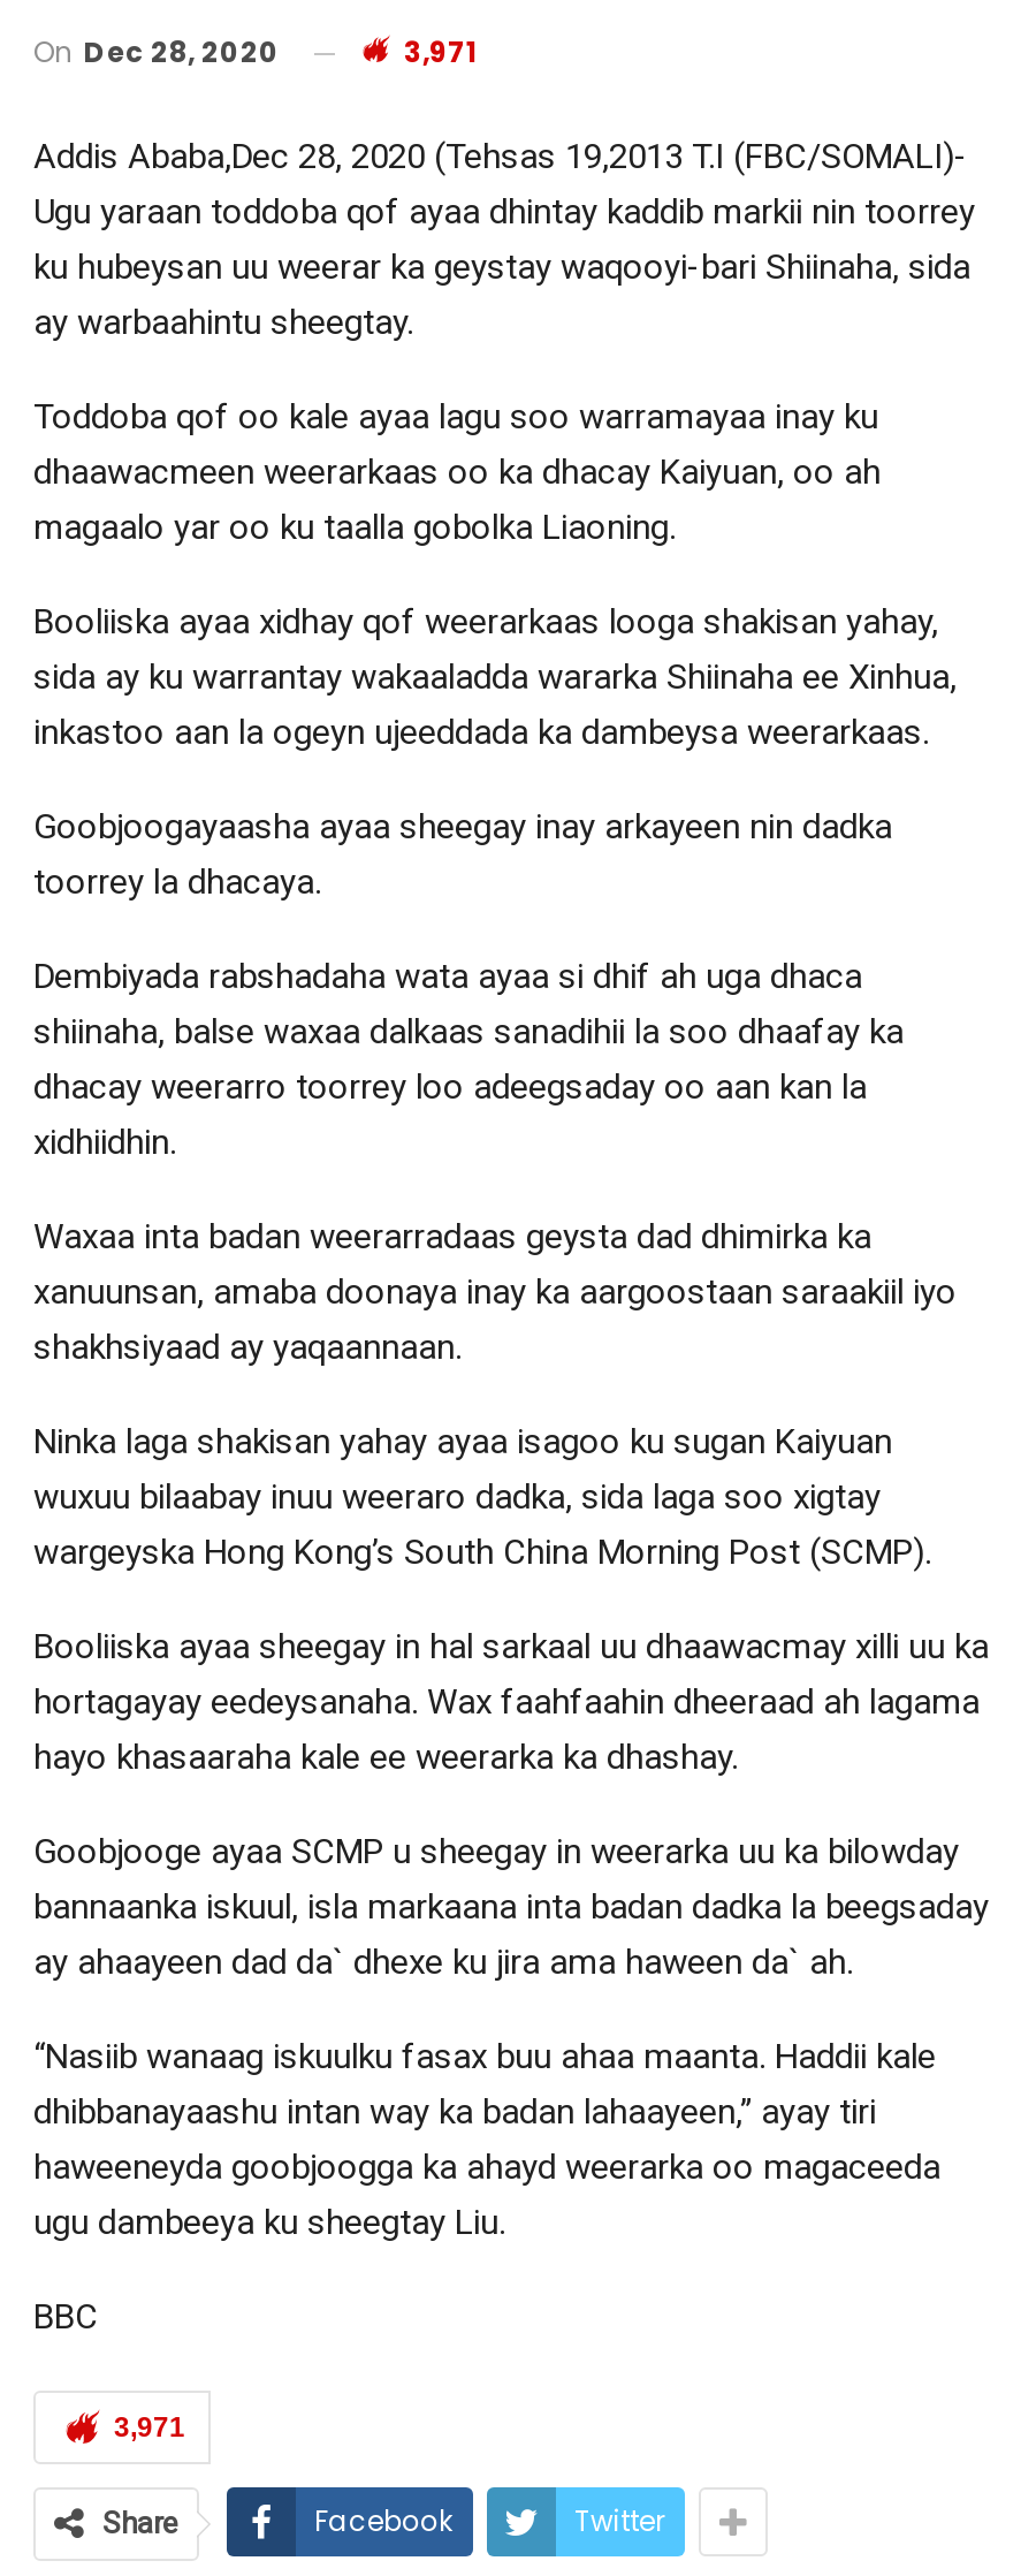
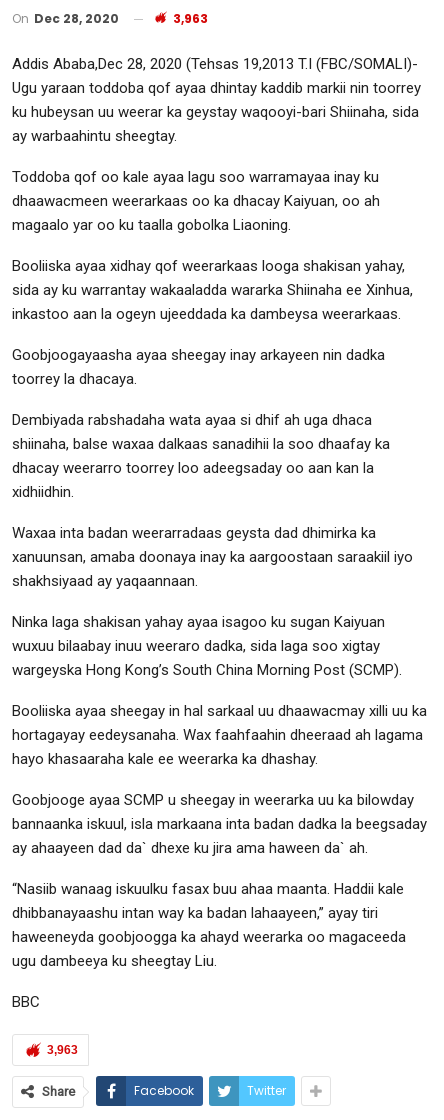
[397,31,478,70] 3,971 -> [170,10,208,27] 3,963
[114,2410,185,2443] 3,971 -> [47,1043,78,1057] 3,963

